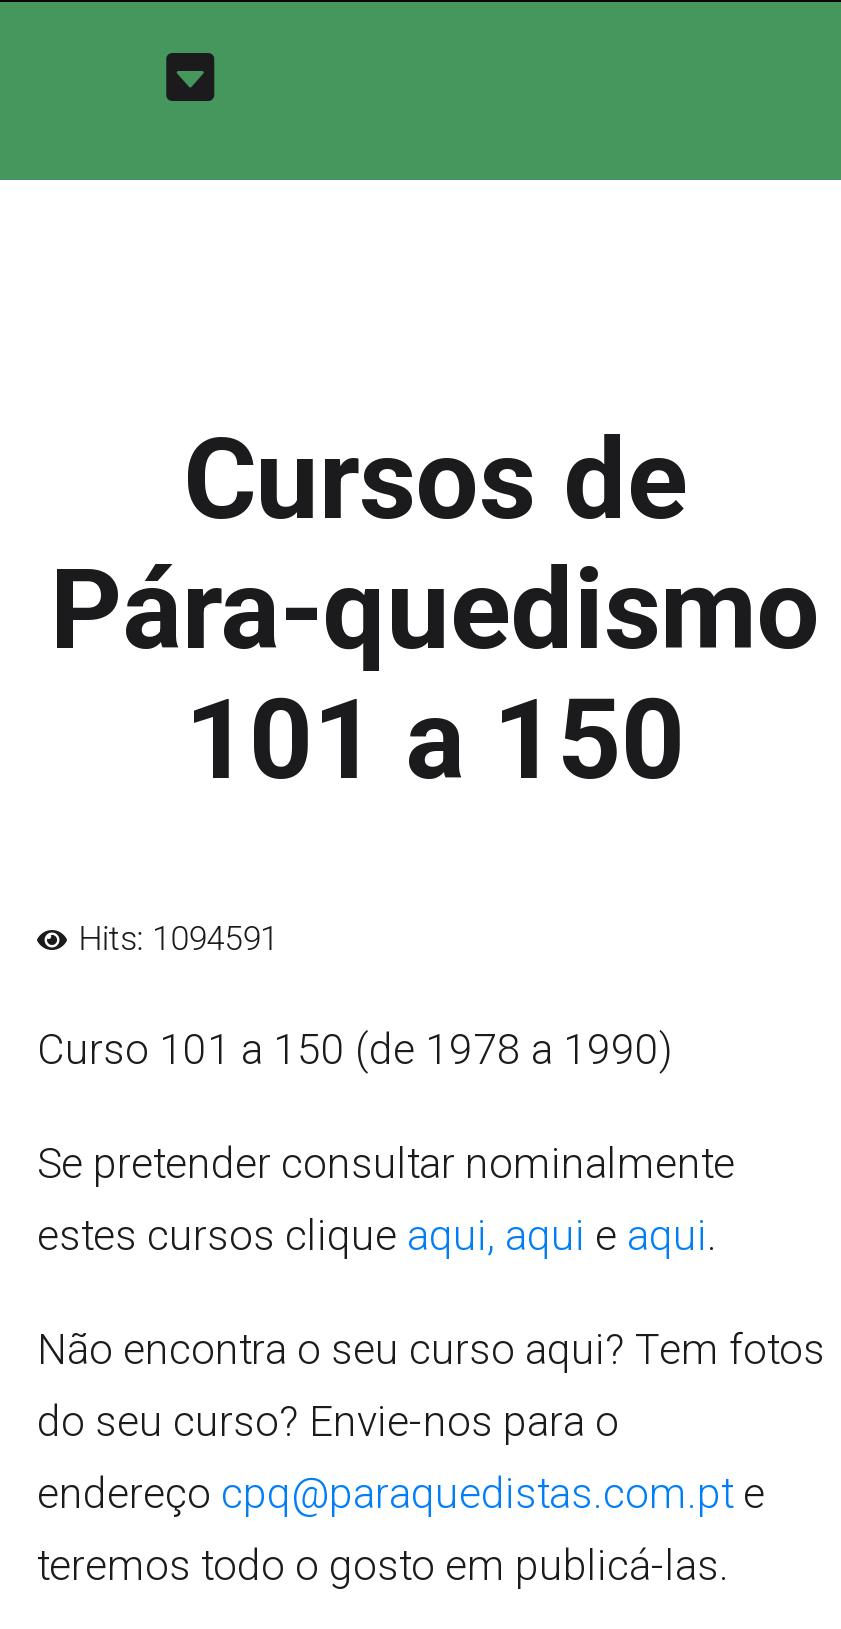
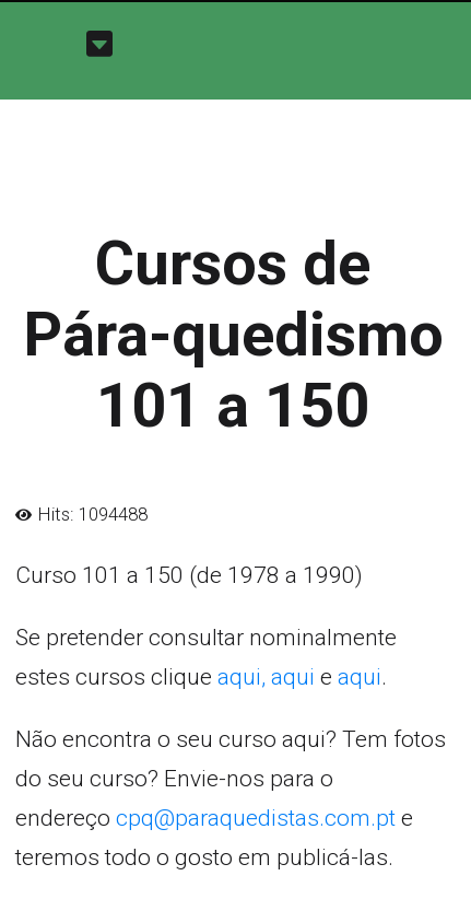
[78,918,278,958] Hits: 1094591 -> [38,503,147,525] Hits: 1094488

